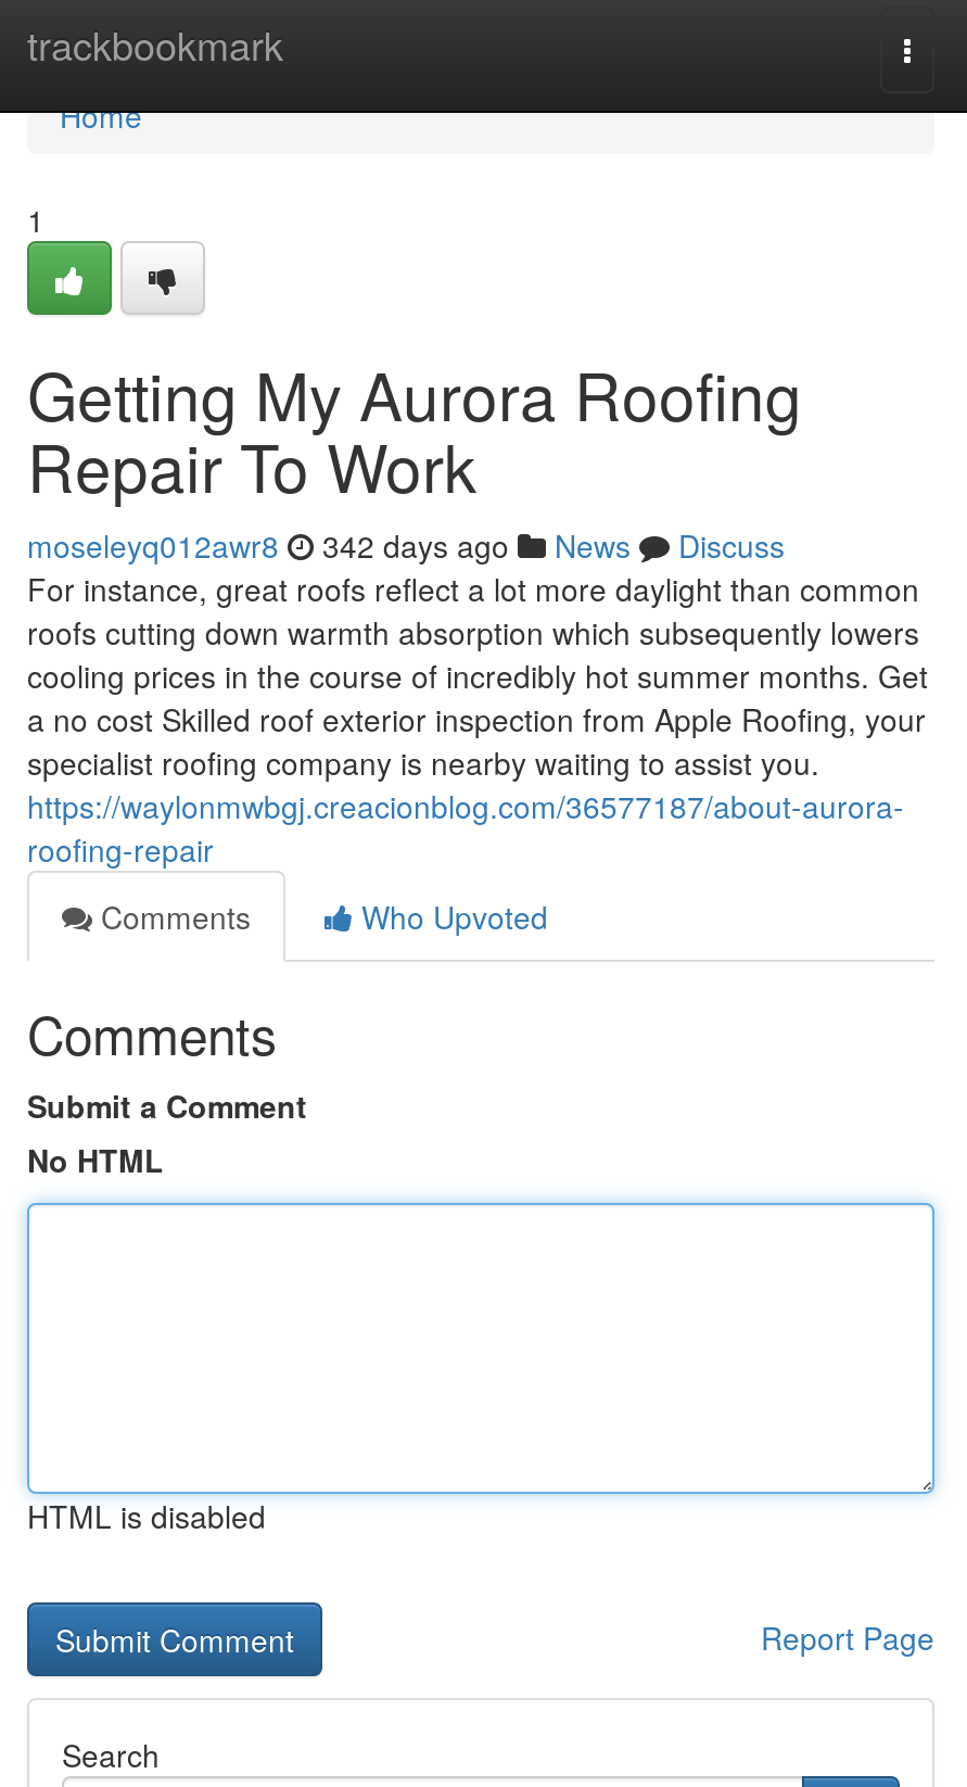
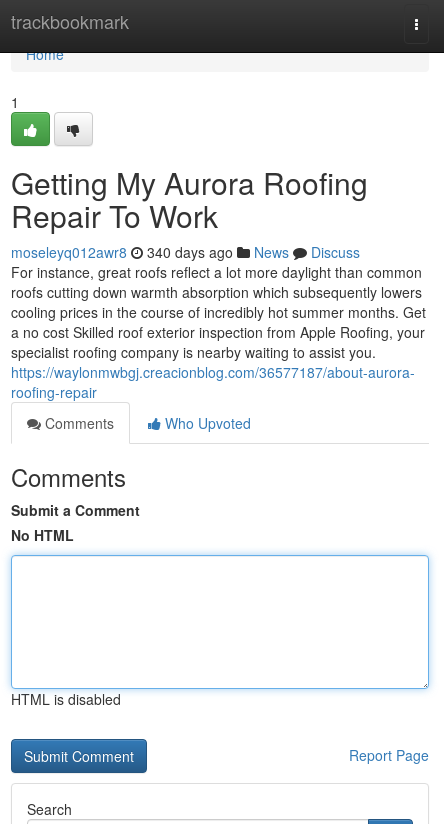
[27,523,785,567] moseleyq012awr8 342 days ago News Discuss -> [11,242,360,262] moseleyq012awr8 340 days ago News Discuss

